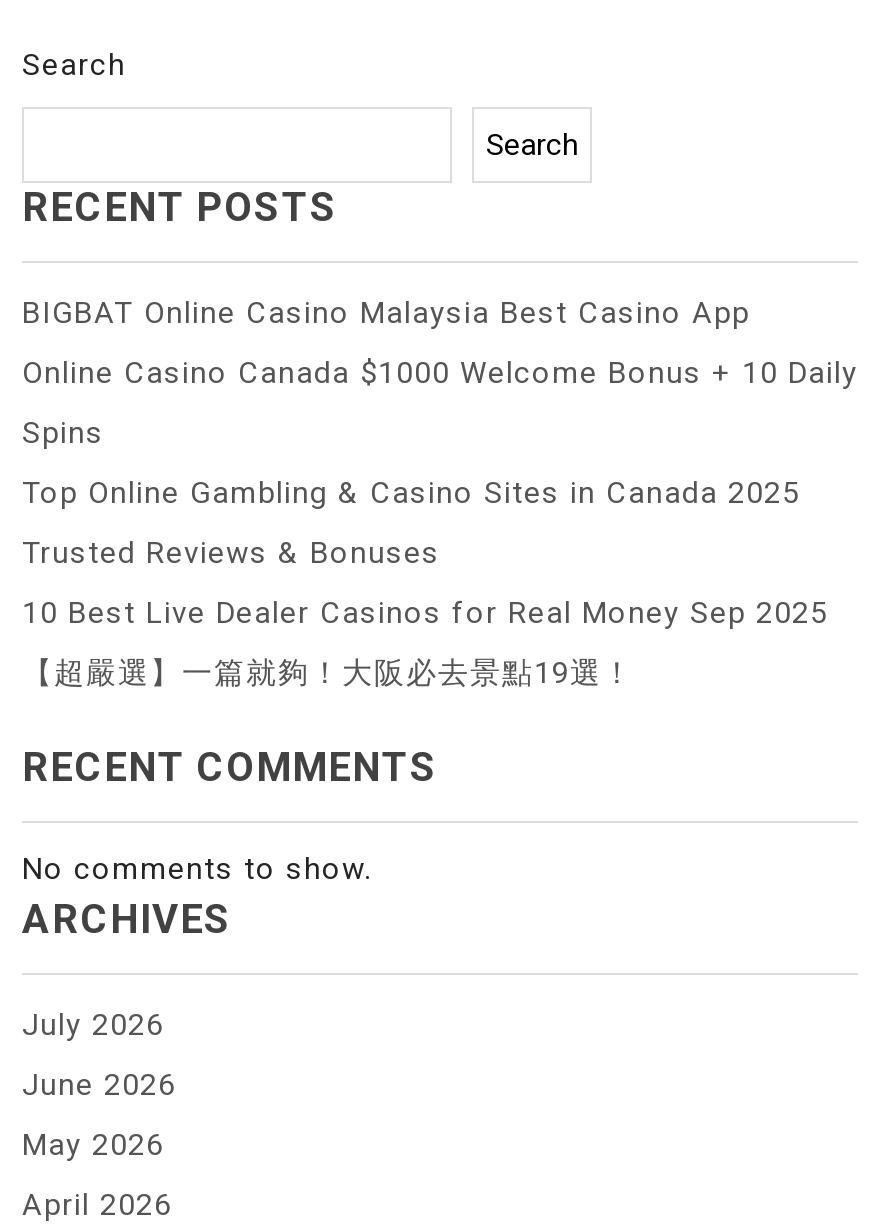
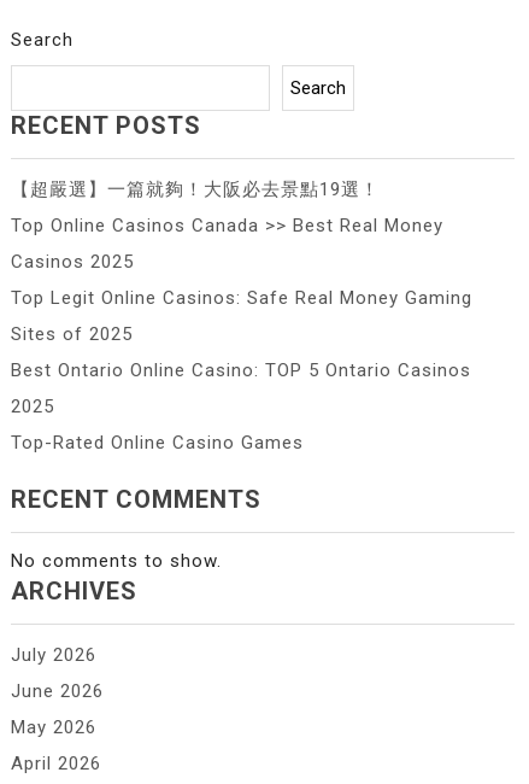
[22,294,858,630] BIGBAT Online Casino Malaysia Best Casino App | Online Casino Canada $1000 Welcome Bonus + 10 Daily | Spins | Top Online Gambling & Casino Sites in Canada 2025 | Trusted Reviews & Bonuses | 10 Best Live Dealer Casinos for Real Money Sep 2025 -> none
moved [22,654,634,690] -> [11,178,380,200]: 【超嚴選】一篇就夠！大阪必去景點19選！
none -> [11,214,472,453] Top Online Casinos Canada >> Best Real Money | Casinos 2025 | Top Legit Online Casinos: Safe Real Money Gaming | Sites of 2025 | Best Ontario Online Casino: TOP 5 Ontario Casinos | 2025 | Top-Rated Online Casino Games

